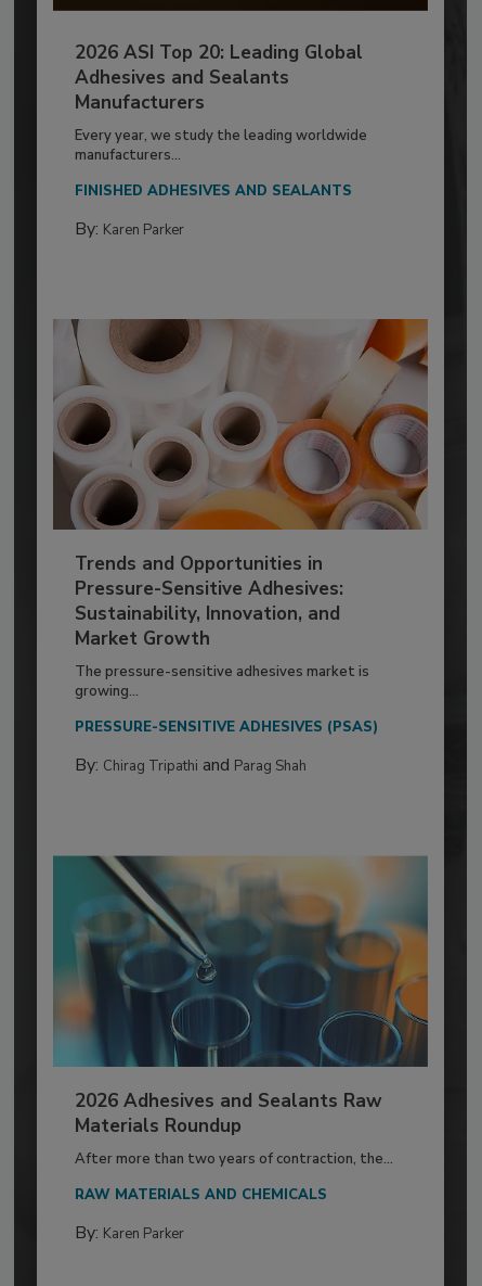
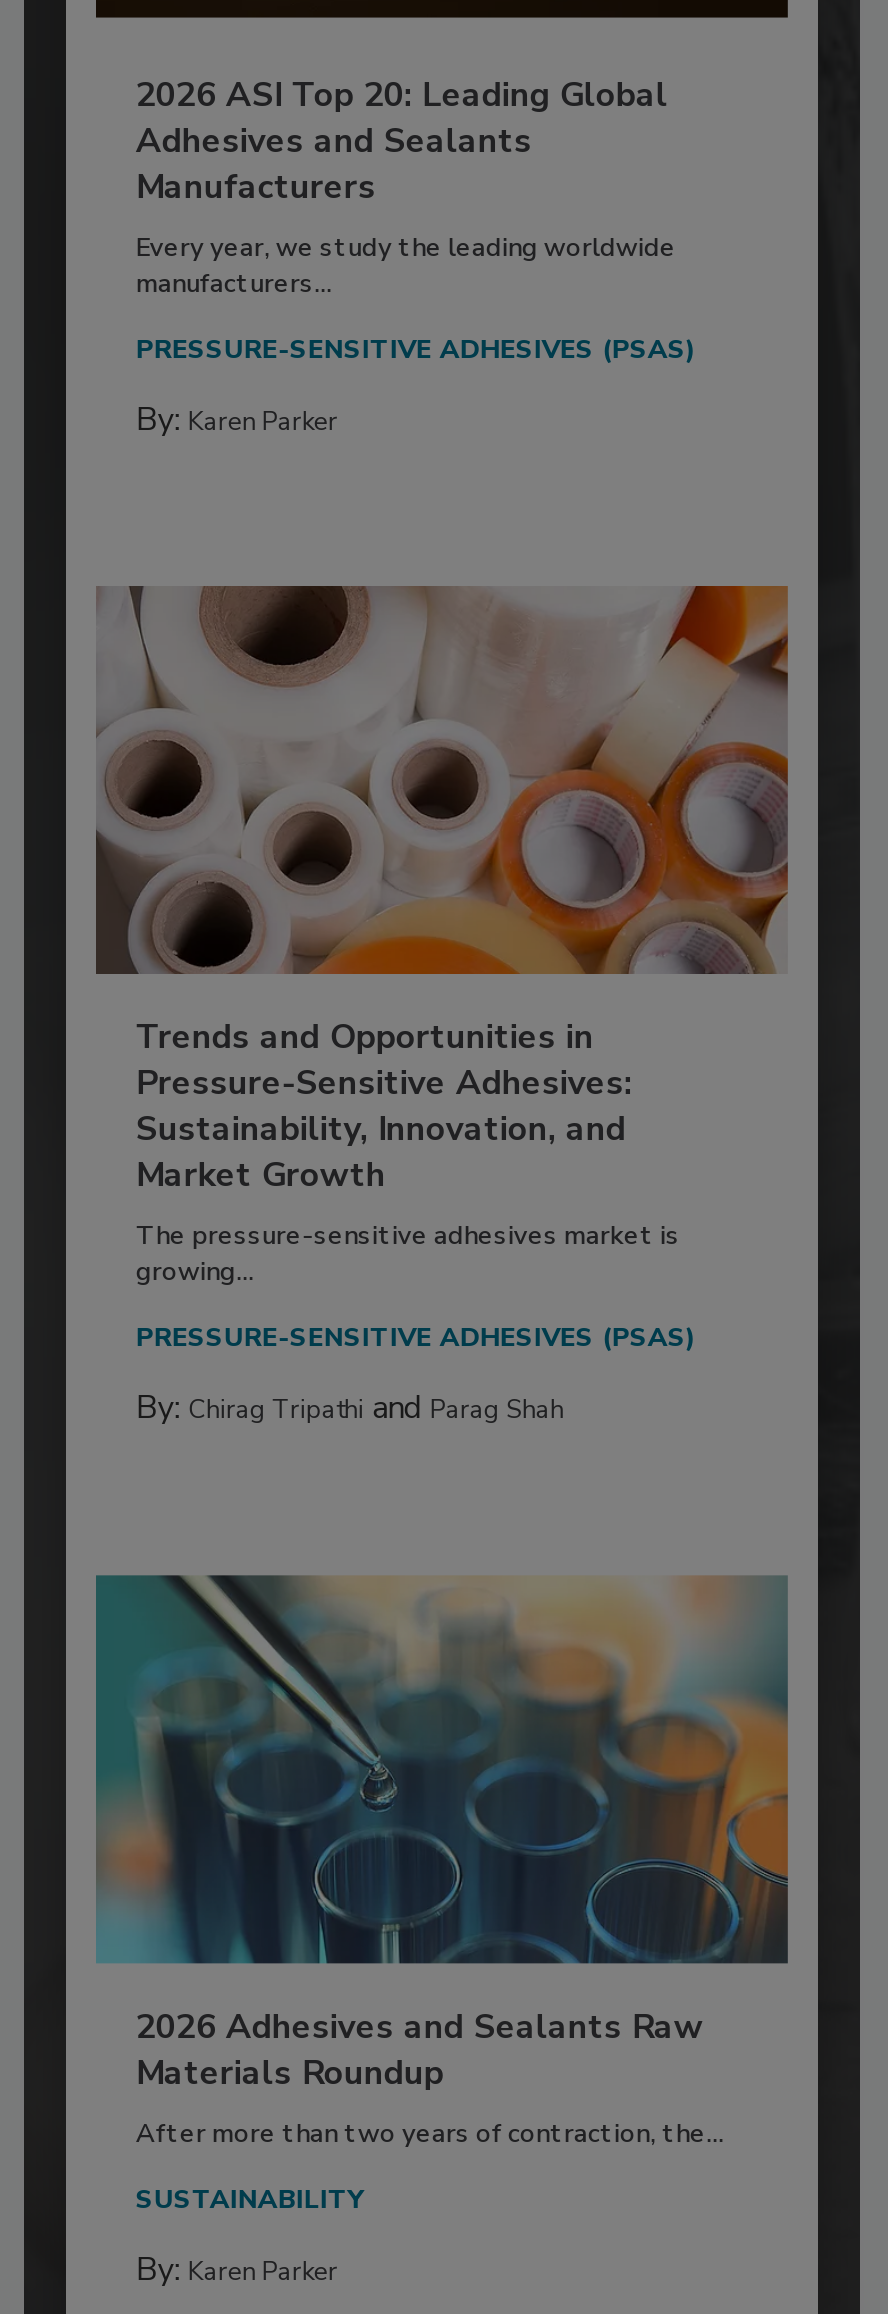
[75,181,352,201] FINISHED ADHESIVES AND SEALANTS -> [136,332,696,368] PRESSURE-SENSITIVE ADHESIVES (PSAS)
[75,1185,327,1205] RAW MATERIALS AND CHEMICALS -> [136,2182,364,2218] SUSTAINABILITY

